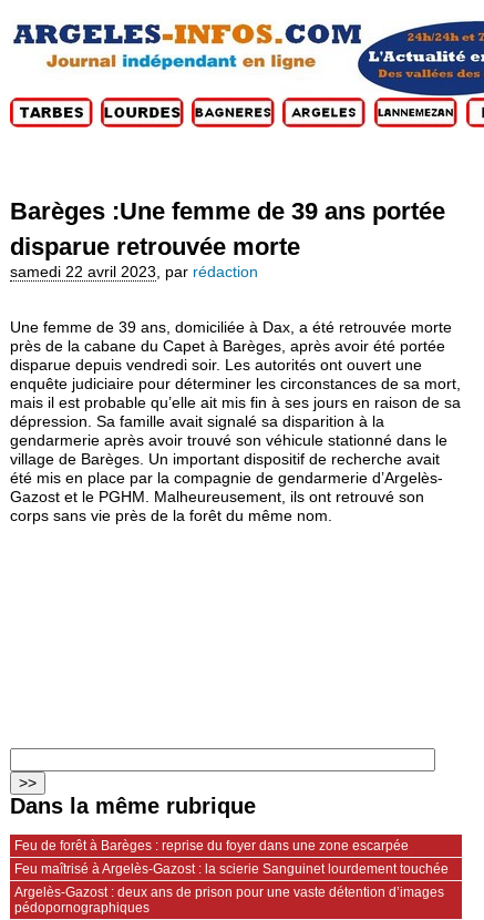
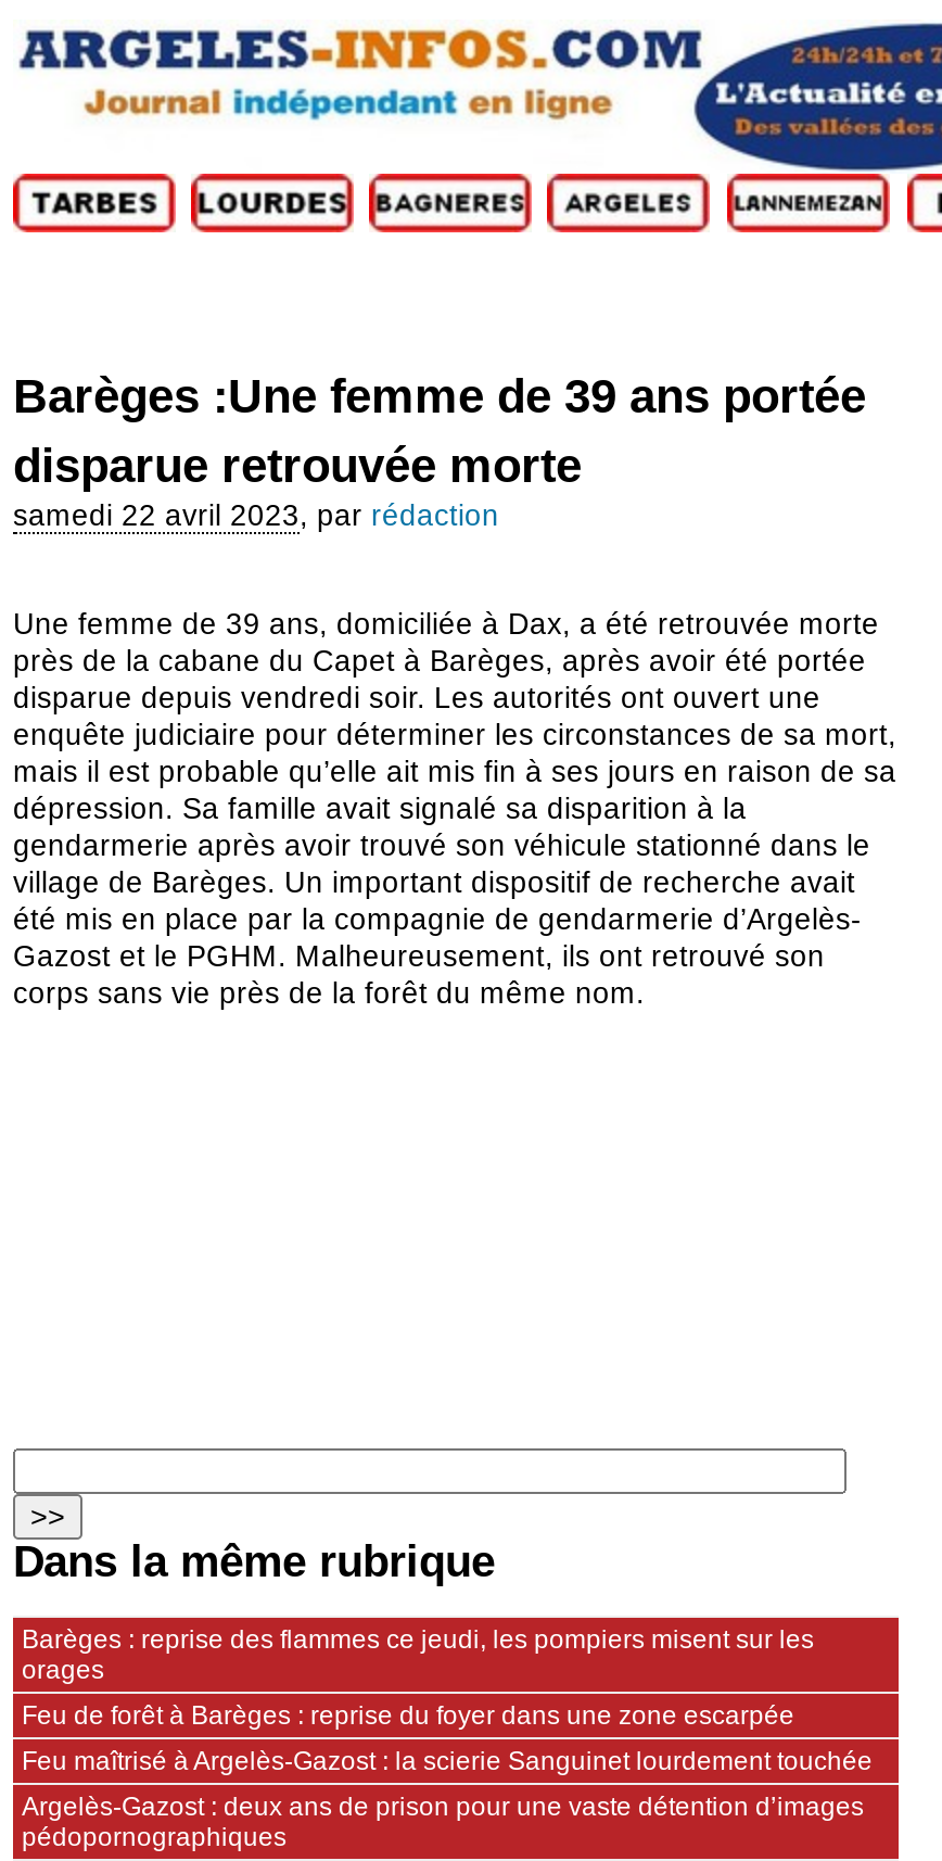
none -> [22,1623,814,1684] Barèges : reprise des flammes ce jeudi, les pompiers misent sur les | orages

